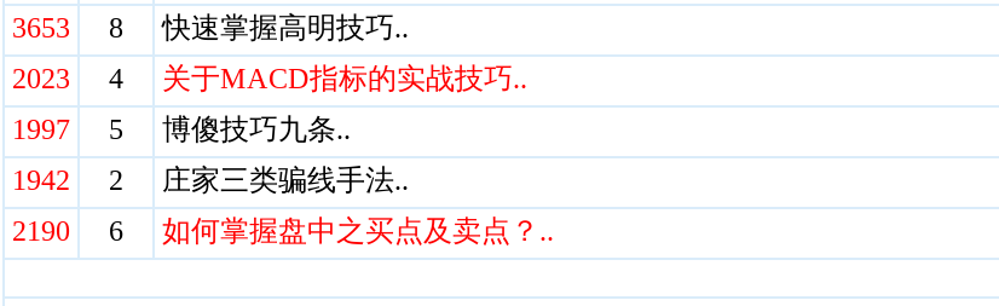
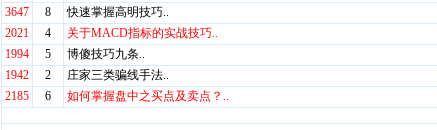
[12,11,409,45] 3653 8 快速掌握高明技巧.. -> [5,5,169,19] 3647 8 快速掌握高明技巧..
[12,62,527,96] 2023 4 关于MACD指标的实战技巧.. -> [5,26,218,40] 2021 4 关于MACD指标的实战技巧..
[12,112,351,146] 1997 5 博傻技巧九条.. -> [5,47,145,61] 1994 5 博傻技巧九条..
[12,214,554,248] 2190 6 如何掌握盘中之买点及卖点？.. -> [5,89,229,103] 2185 6 如何掌握盘中之买点及卖点？..

